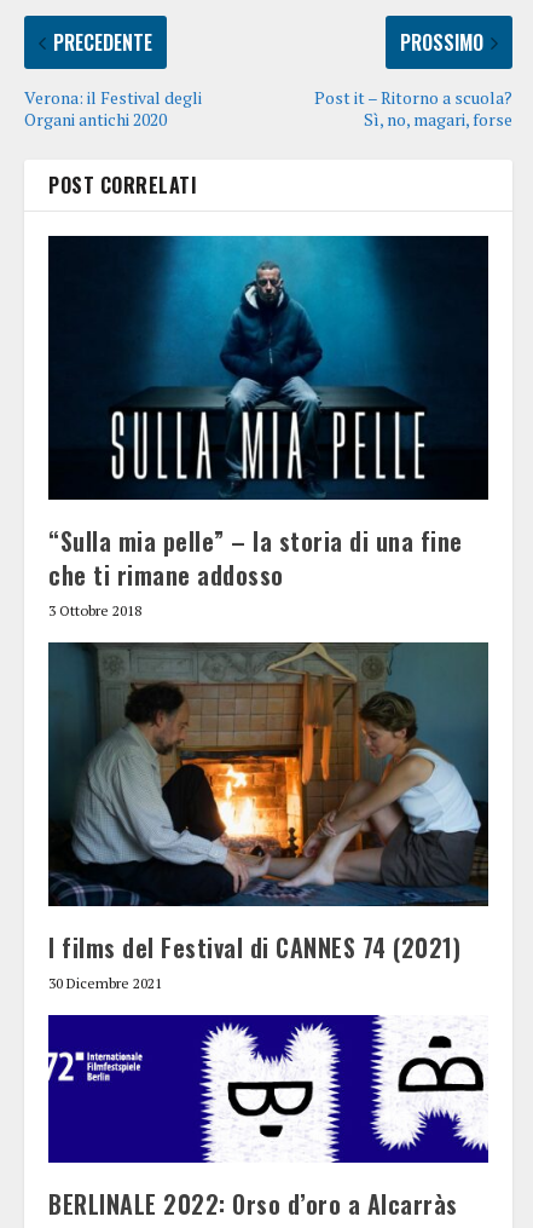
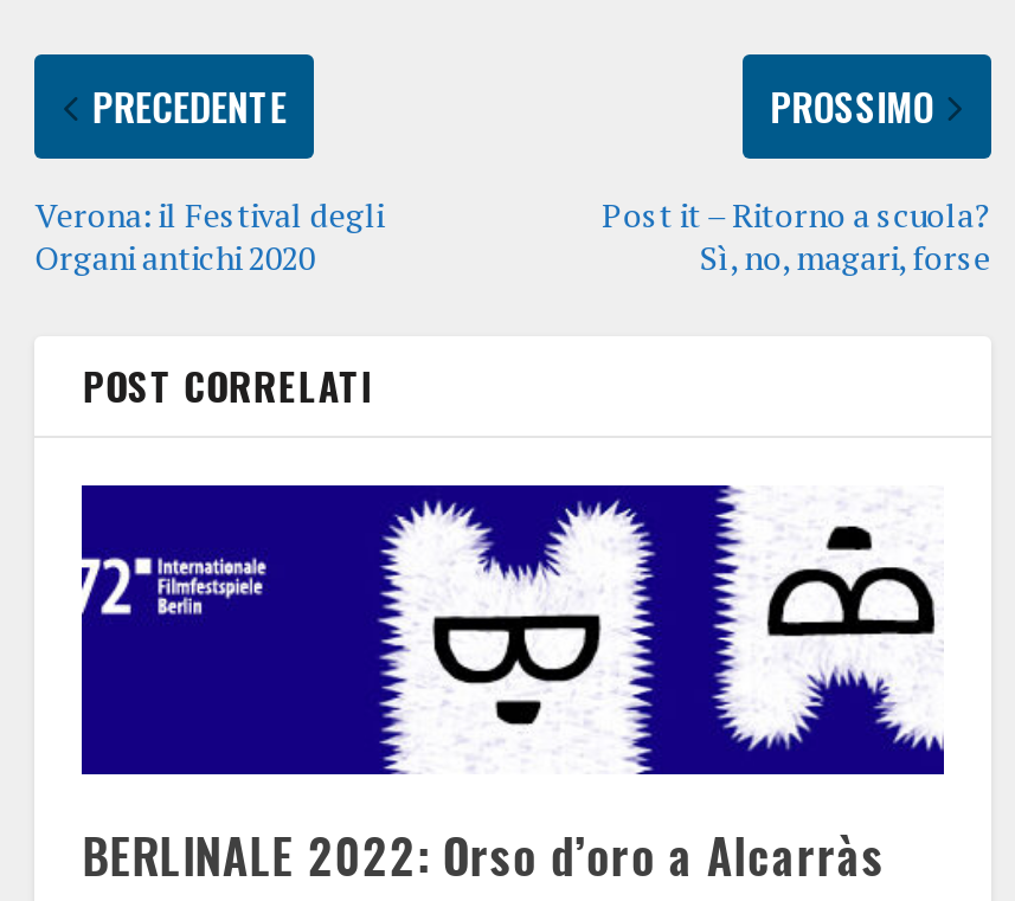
[47,235,489,619] [image] | “Sulla mia pelle” – la storia di una fine | che ti rimane addosso | 3 Ottobre 2018 -> none
[47,641,489,992] [image] | I films del Festival di CANNES 74 (2021) | 30 Dicembre 2021 -> none

